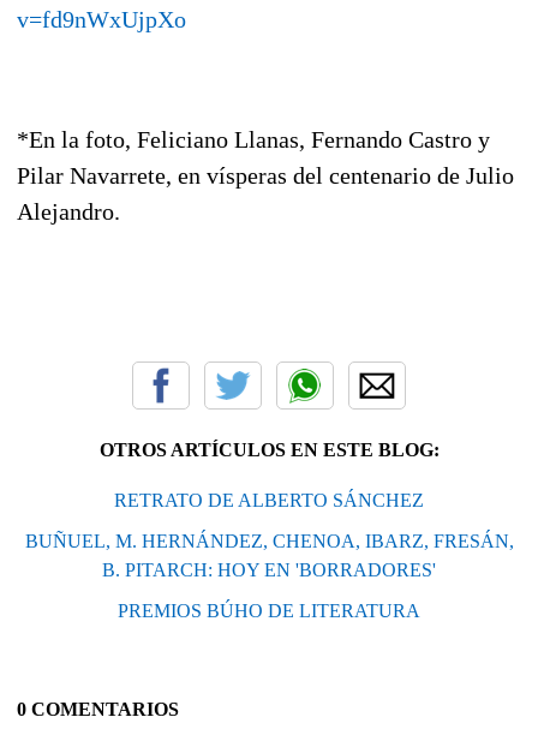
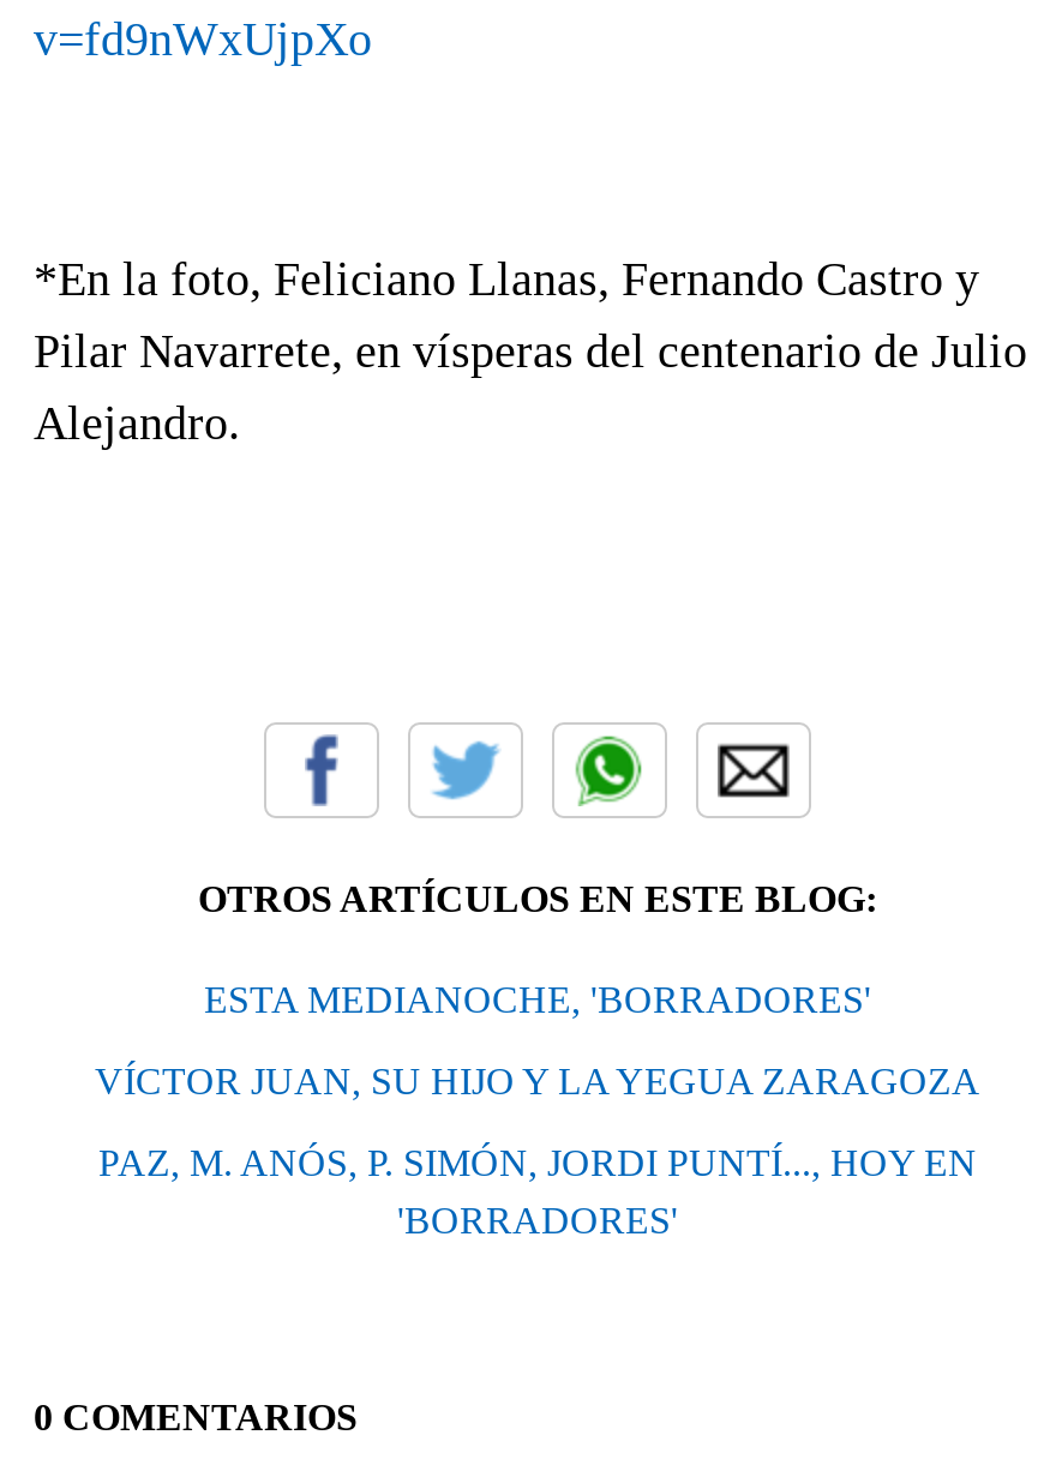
[114,490,424,510] RETRATO DE ALBERTO SÁNCHEZ -> [204,979,871,1019] ESTA MEDIANOCHE, 'BORRADORES'
[25,531,513,580] BUÑUEL, M. HERNÁNDEZ, CHENOA, IBARZ, FRESÁN, | B. PITARCH: HOY EN 'BORRADORES' -> [95,1060,980,1101] VÍCTOR JUAN, SU HIJO Y LA YEGUA ZARAGOZA
[118,600,420,621] PREMIOS BÚHO DE LITERATURA -> [98,1142,977,1240] PAZ, M. ANÓS, P. SIMÓN, JORDI PUNTÍ..., HOY EN | 'BORRADORES'

